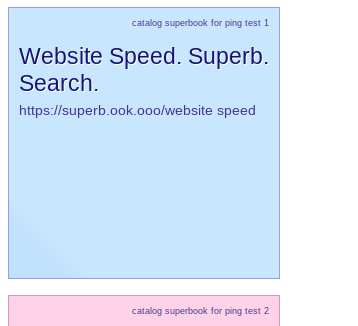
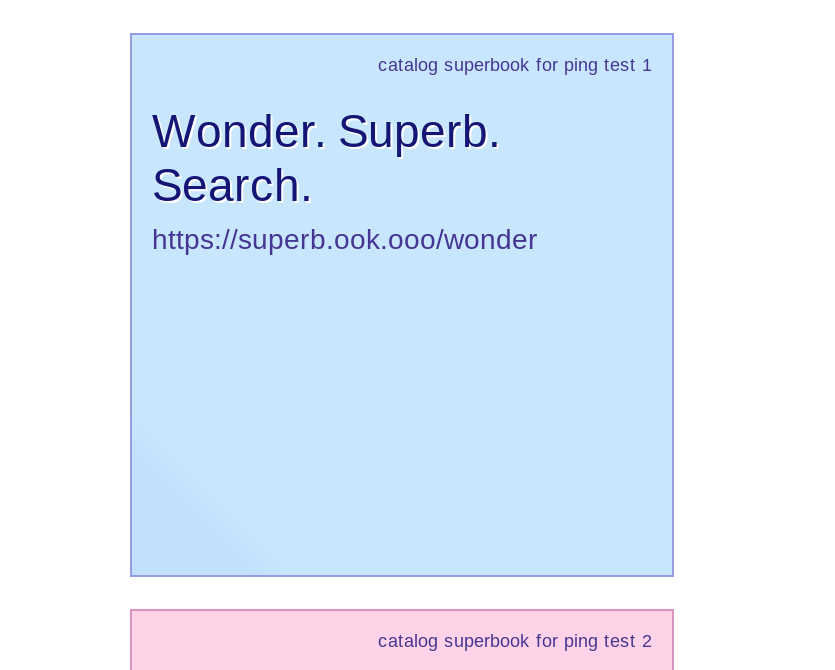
[19,43,269,69] Website Speed. Superb. -> [152,105,500,157] Wonder. Superb.
[19,102,256,118] https://superb.ook.ooo/website speed -> [152,223,538,255] https://superb.ook.ooo/wonder

